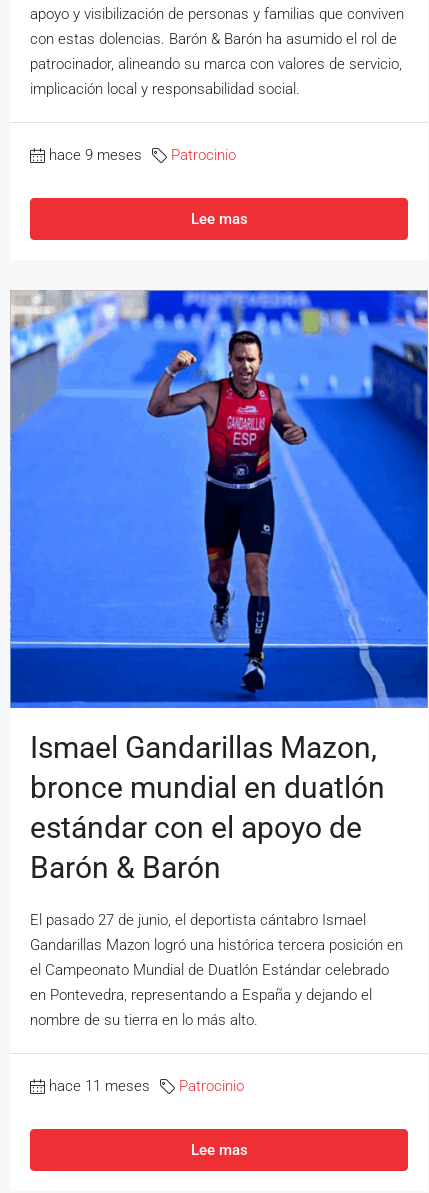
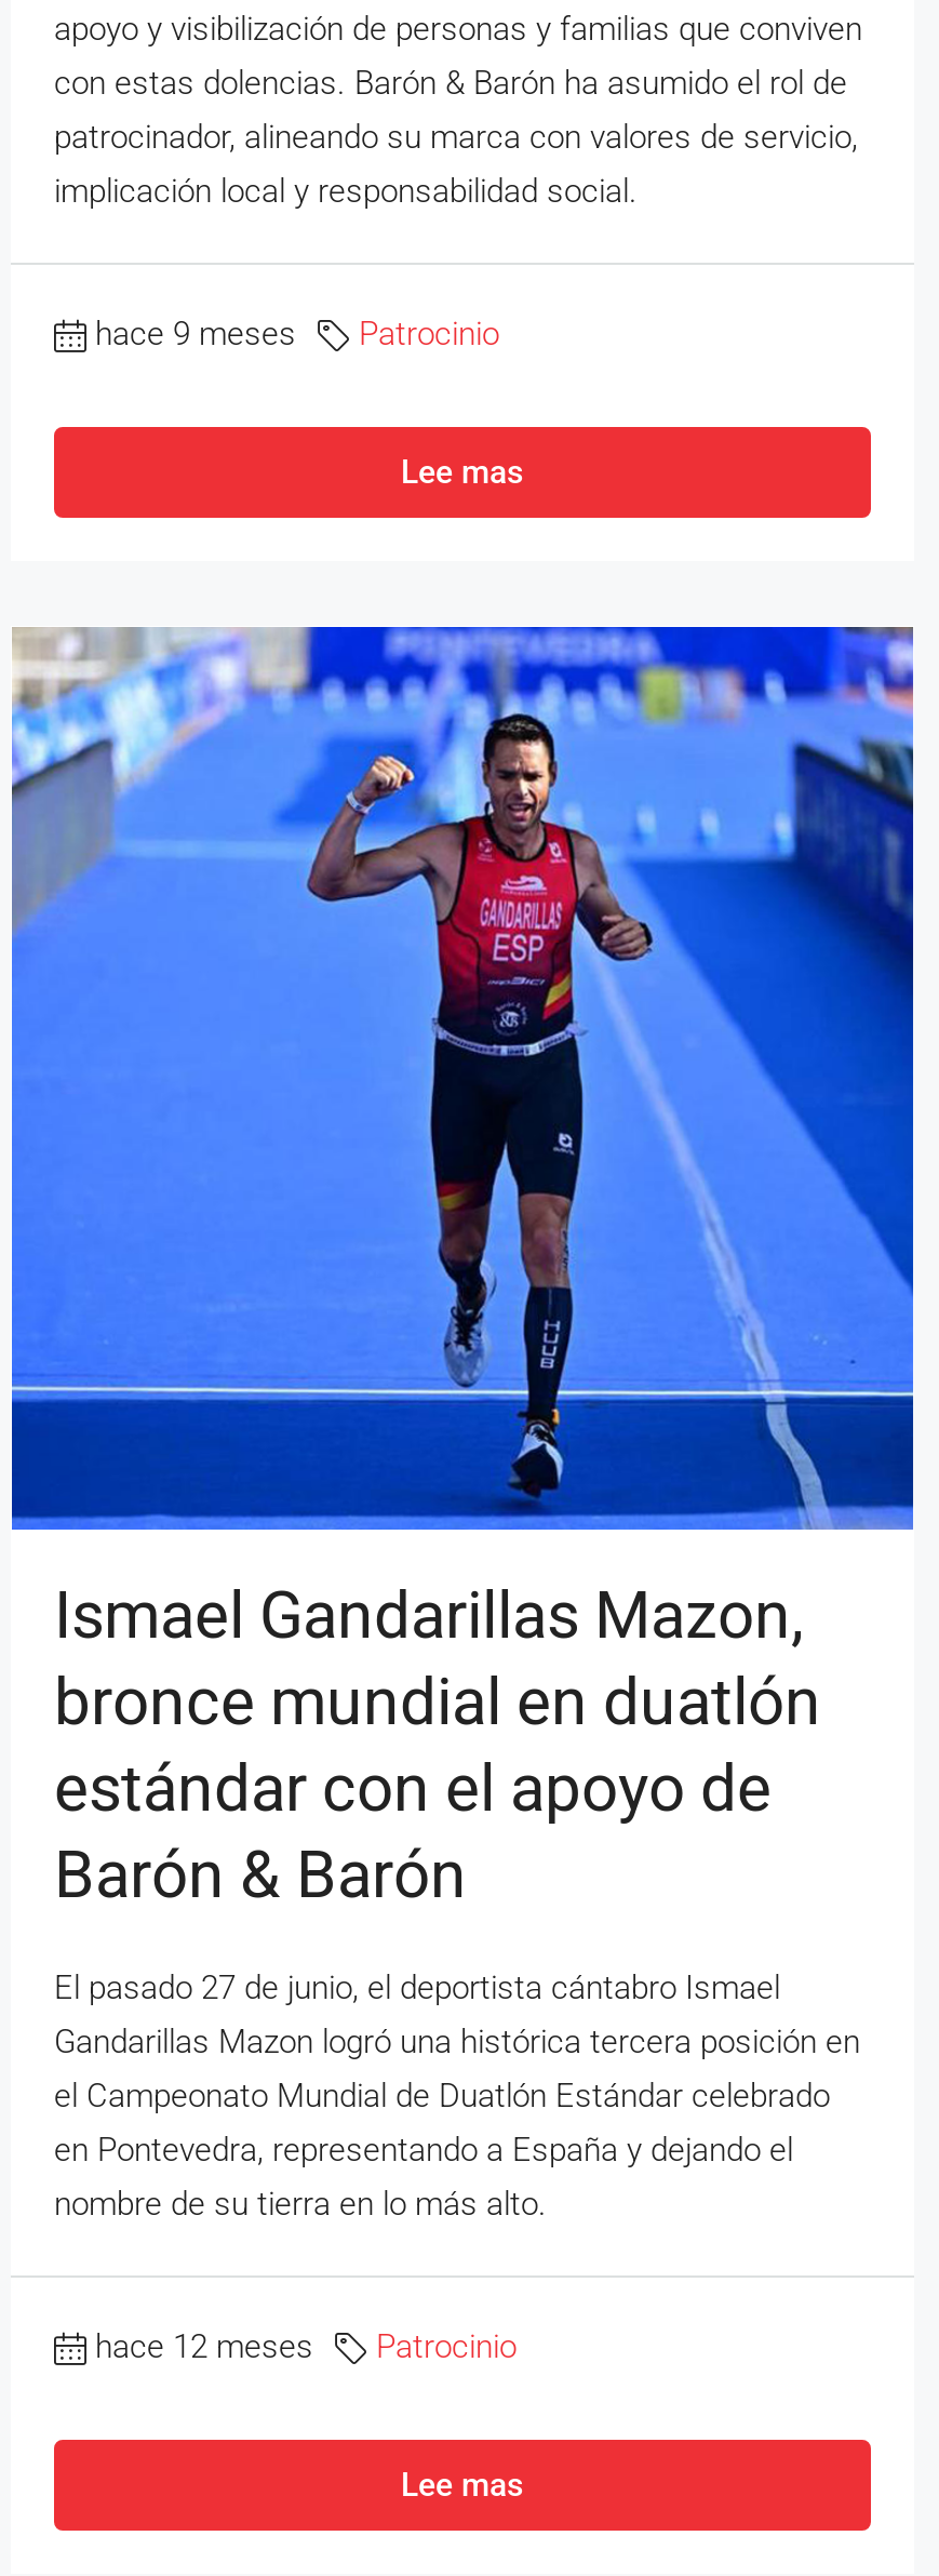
[49,1077,244,1095] hace 11 meses Patrocinio -> [95,2327,517,2366] hace 12 meses Patrocinio

